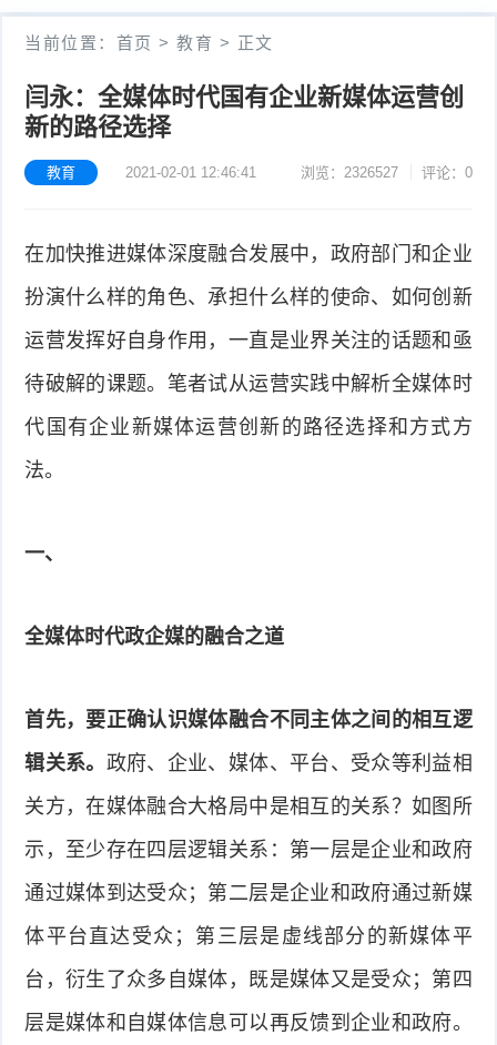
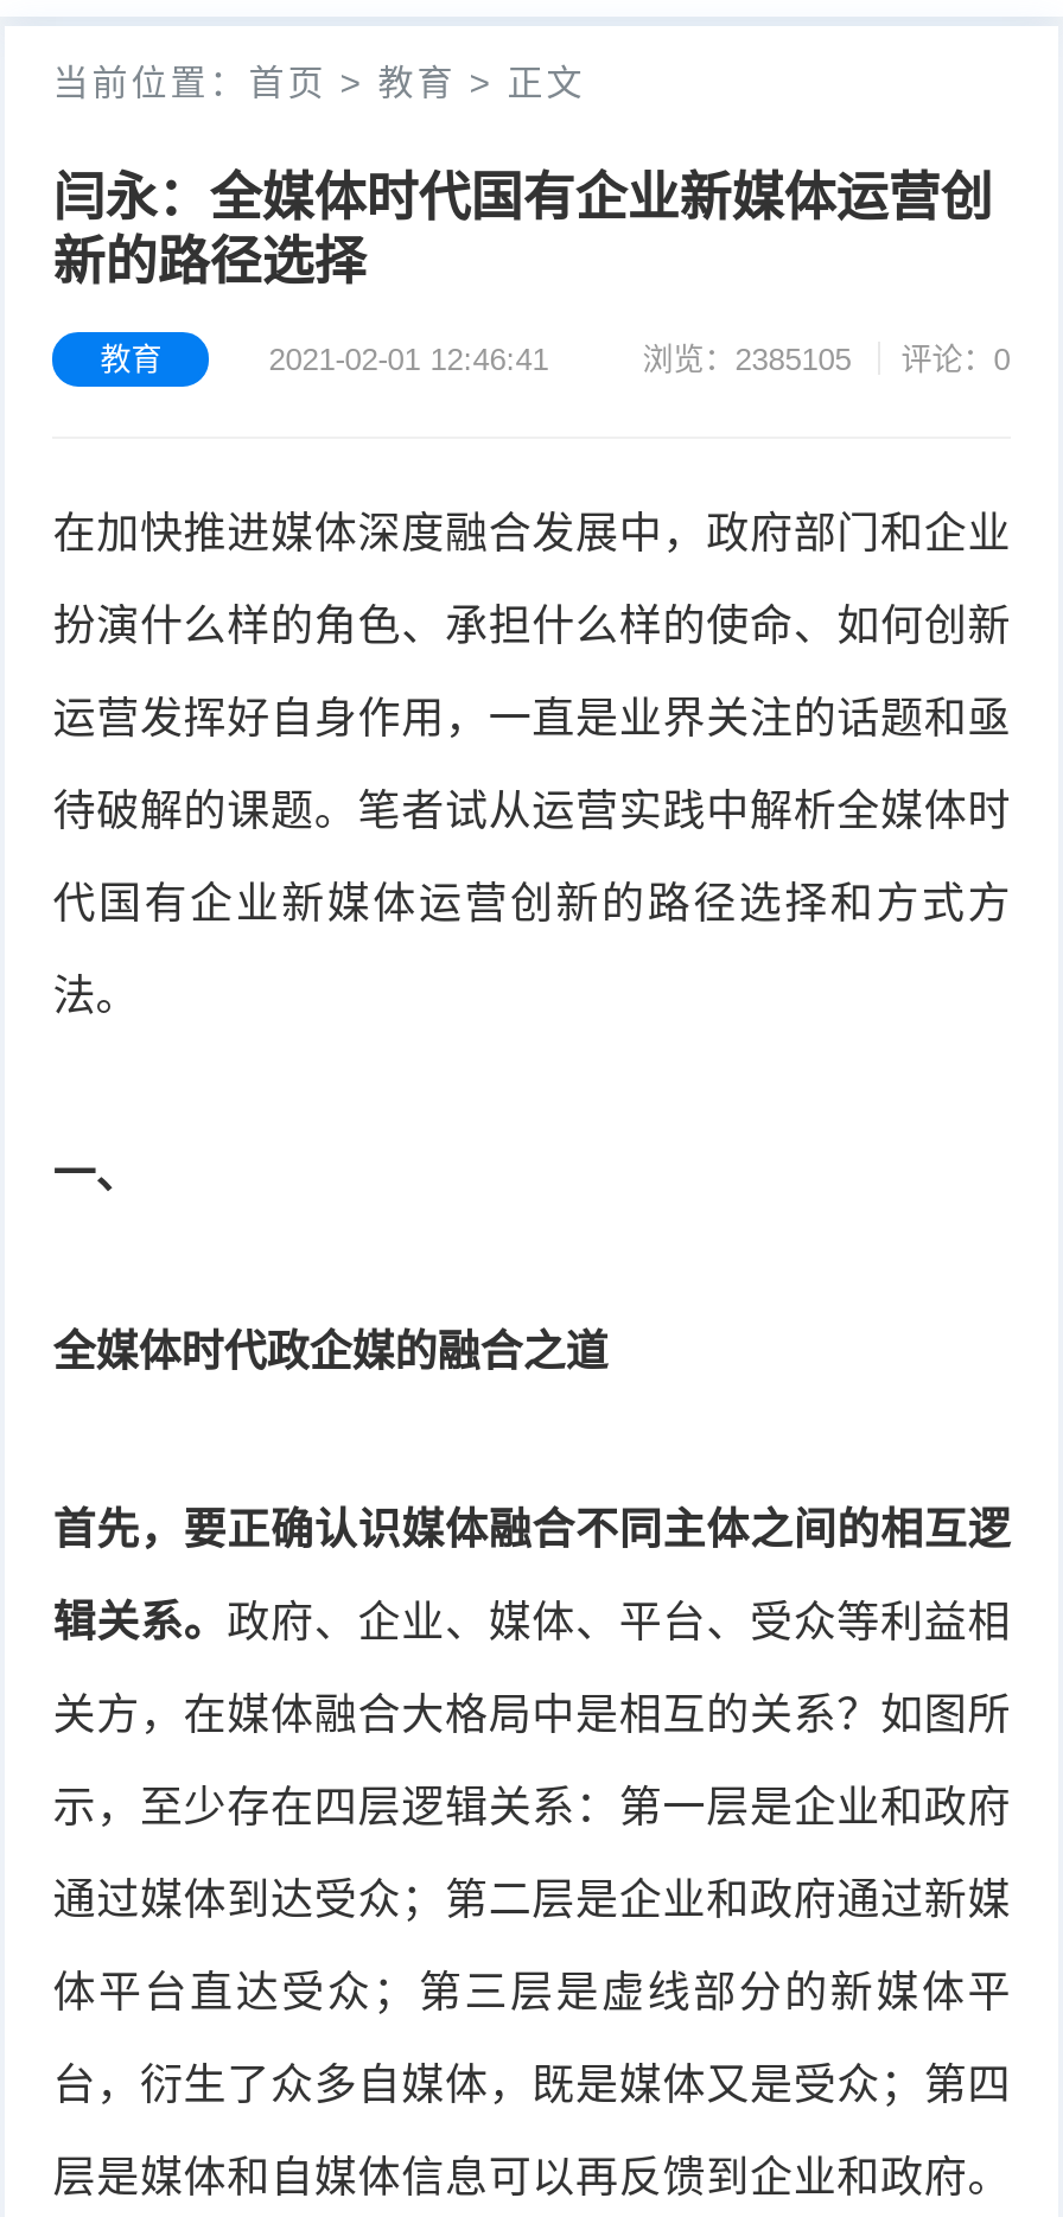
[300,164,472,181] 浏览：2326527 评论：0 -> [643,341,1010,377] 浏览：2385105 评论：0

